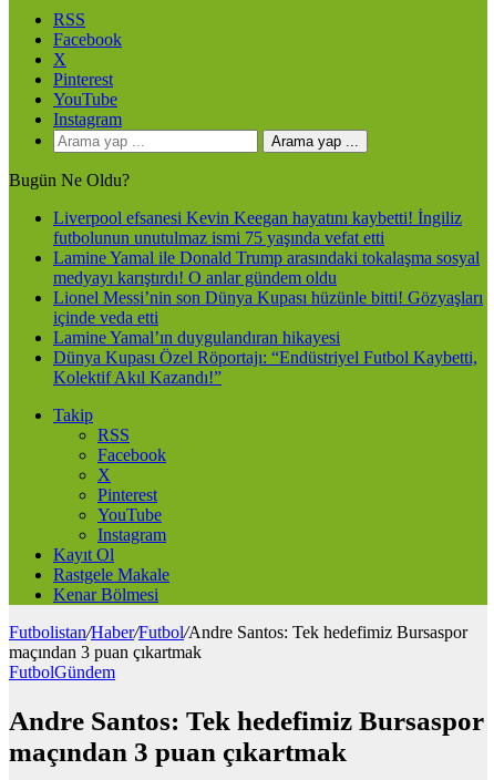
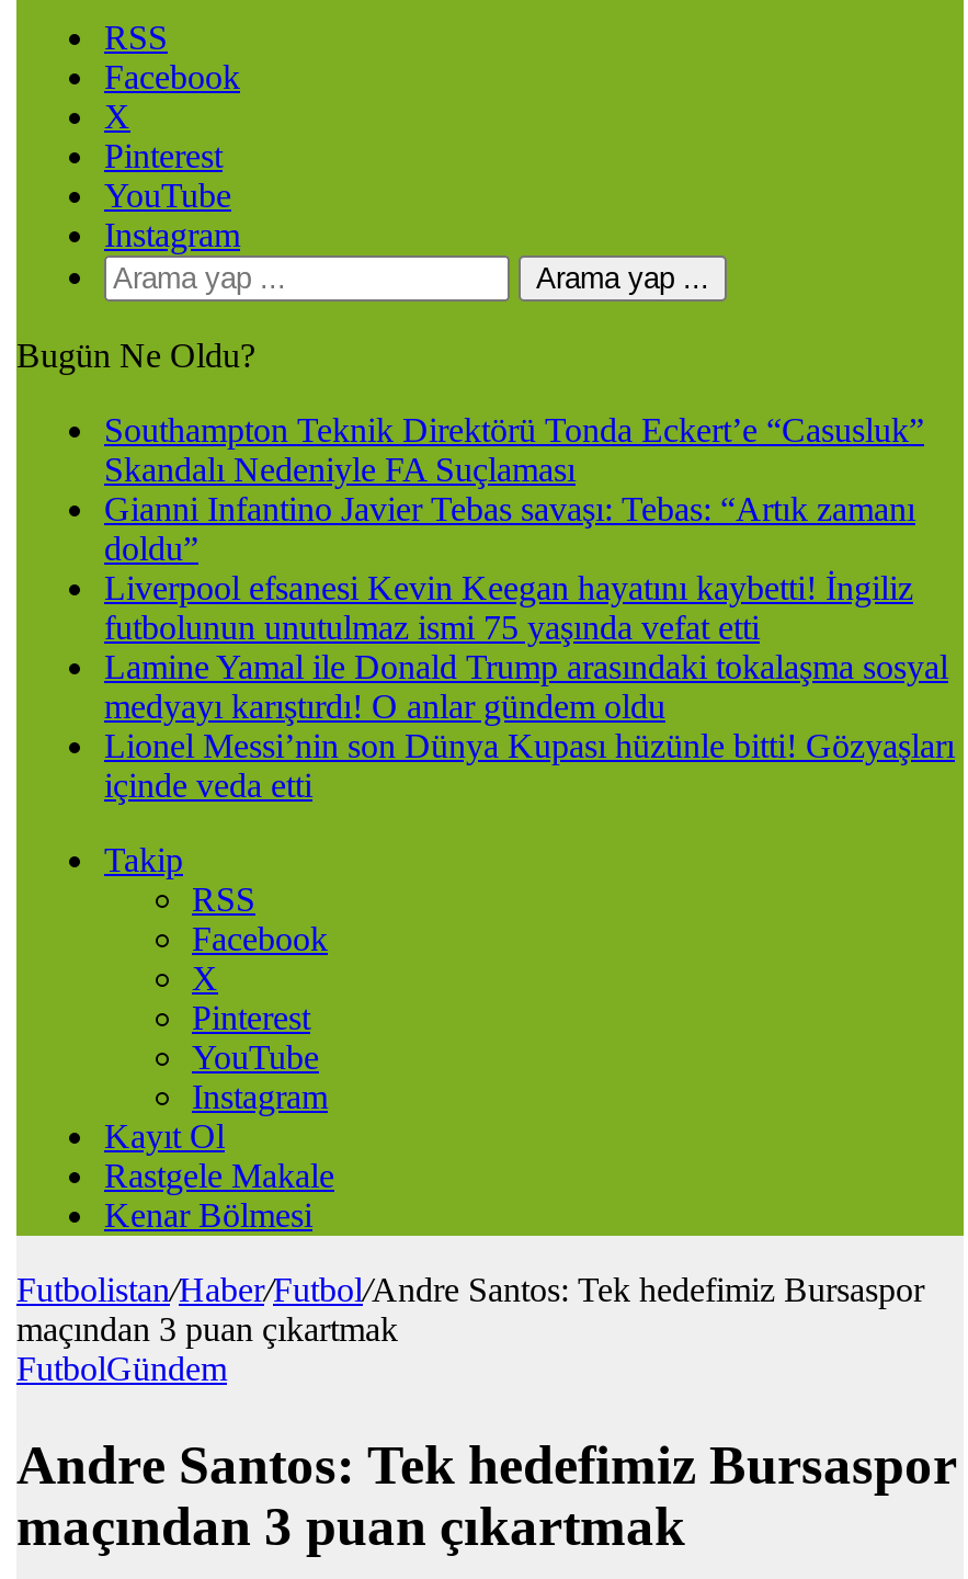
none -> [104,411,924,567] Southampton Teknik Direktörü Tonda Eckert’e “Casusluk” | Skandalı Nedeniyle FA Suçlaması | Gianni Infantino Javier Tebas savaşı: Tebas: “Artık zamanı | doldu”
moved [53,208,483,327] -> [104,569,955,804]: Liverpool efsanesi Kevin Keegan hayatını kaybetti! İngiliz | futbolunun unutulmaz ismi 75 yaşında vefat etti | Lamine Yamal ile Donald Trump arasındaki tokalaşma sosyal | medyayı karıştırdı! O anlar gündem oldu | Lionel Messi’nin son Dünya Kupası hüzünle bitti! Gözyaşları | içinde veda etti
[53,328,477,387] Lamine Yamal’ın duygulandıran hikayesi | Dünya Kupası Özel Röportajı: “Endüstriyel Futbol Kaybetti, | Kolektif Akıl Kazandı!” -> none

